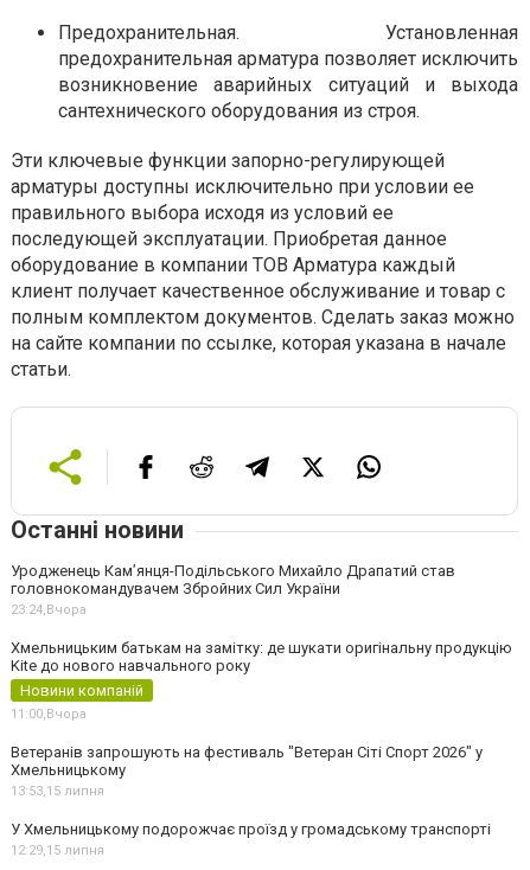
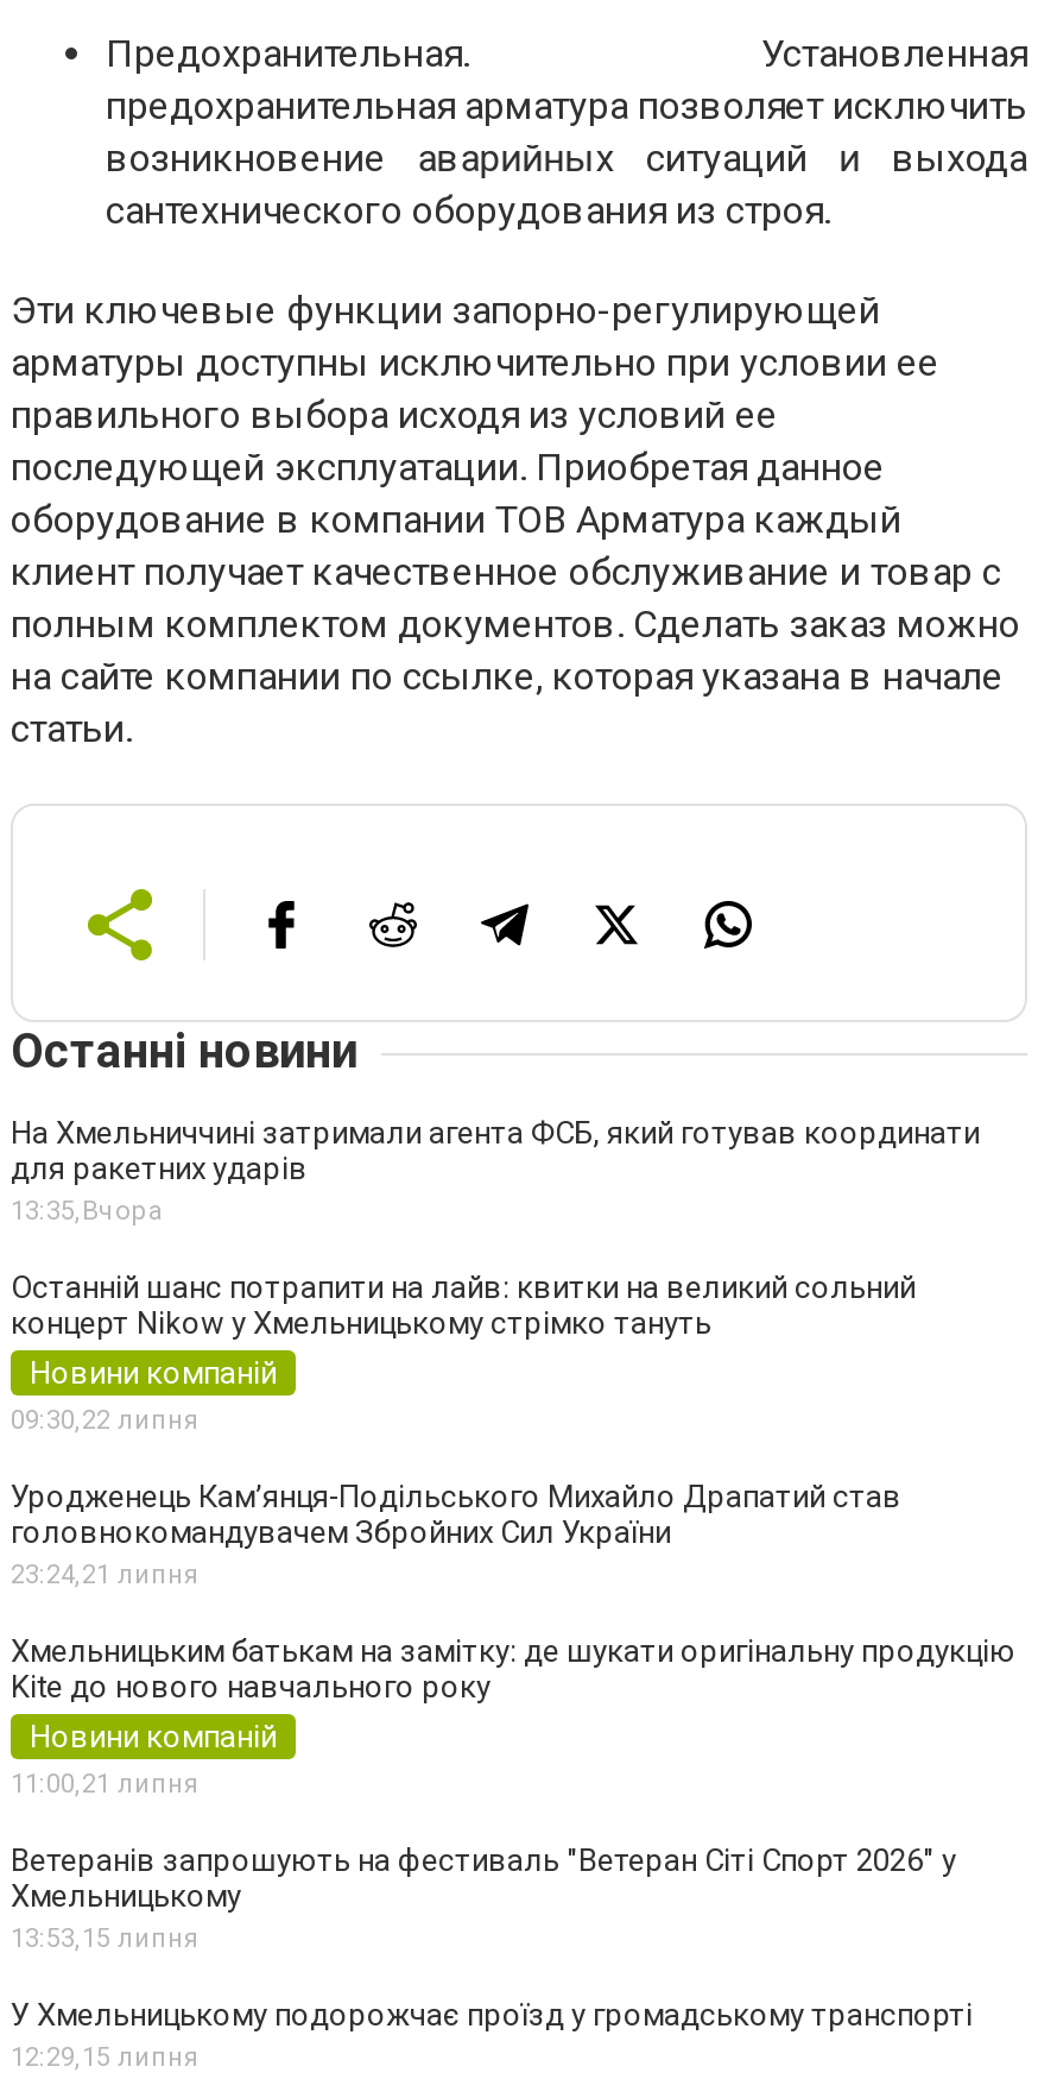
none -> [11,1115,980,1436] На Хмельниччині затримали агента ФСБ, який готував координати | для ракетних ударів | 13:35, Вчора | Останній шанс потрапити на лайв: квитки на великий сольний | концерт Nikow у Хмельницькому стрімко тануть | Новини компаній | 09:30,22 липня
[11,602,87,618] 23:24,Вчора -> [11,1560,198,1590] 23:24,21 липня
[11,706,87,722] 11:00,Вчора -> [11,1769,198,1800] 11:00,21 липня

